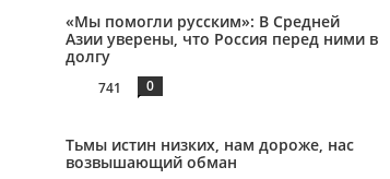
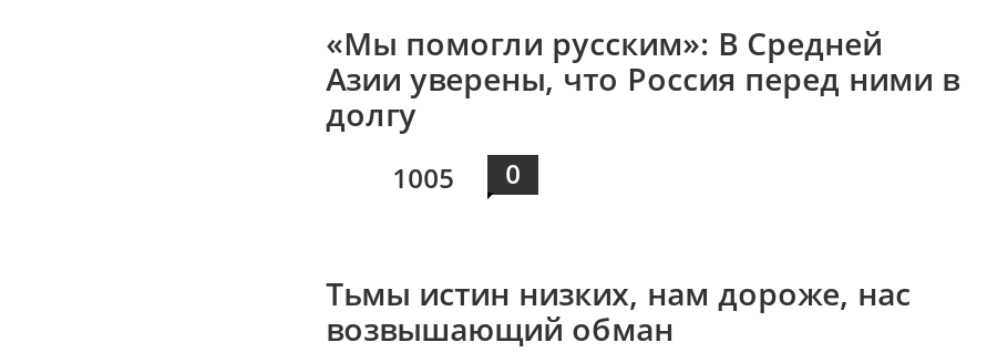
[99,77,154,98] 741 0 -> [393,156,521,198] 1005 0

